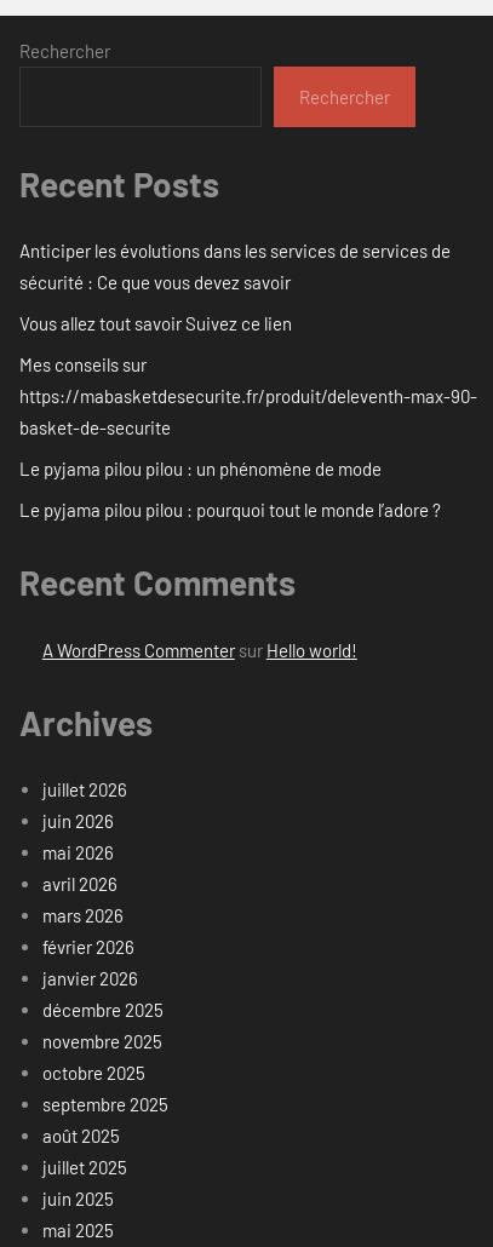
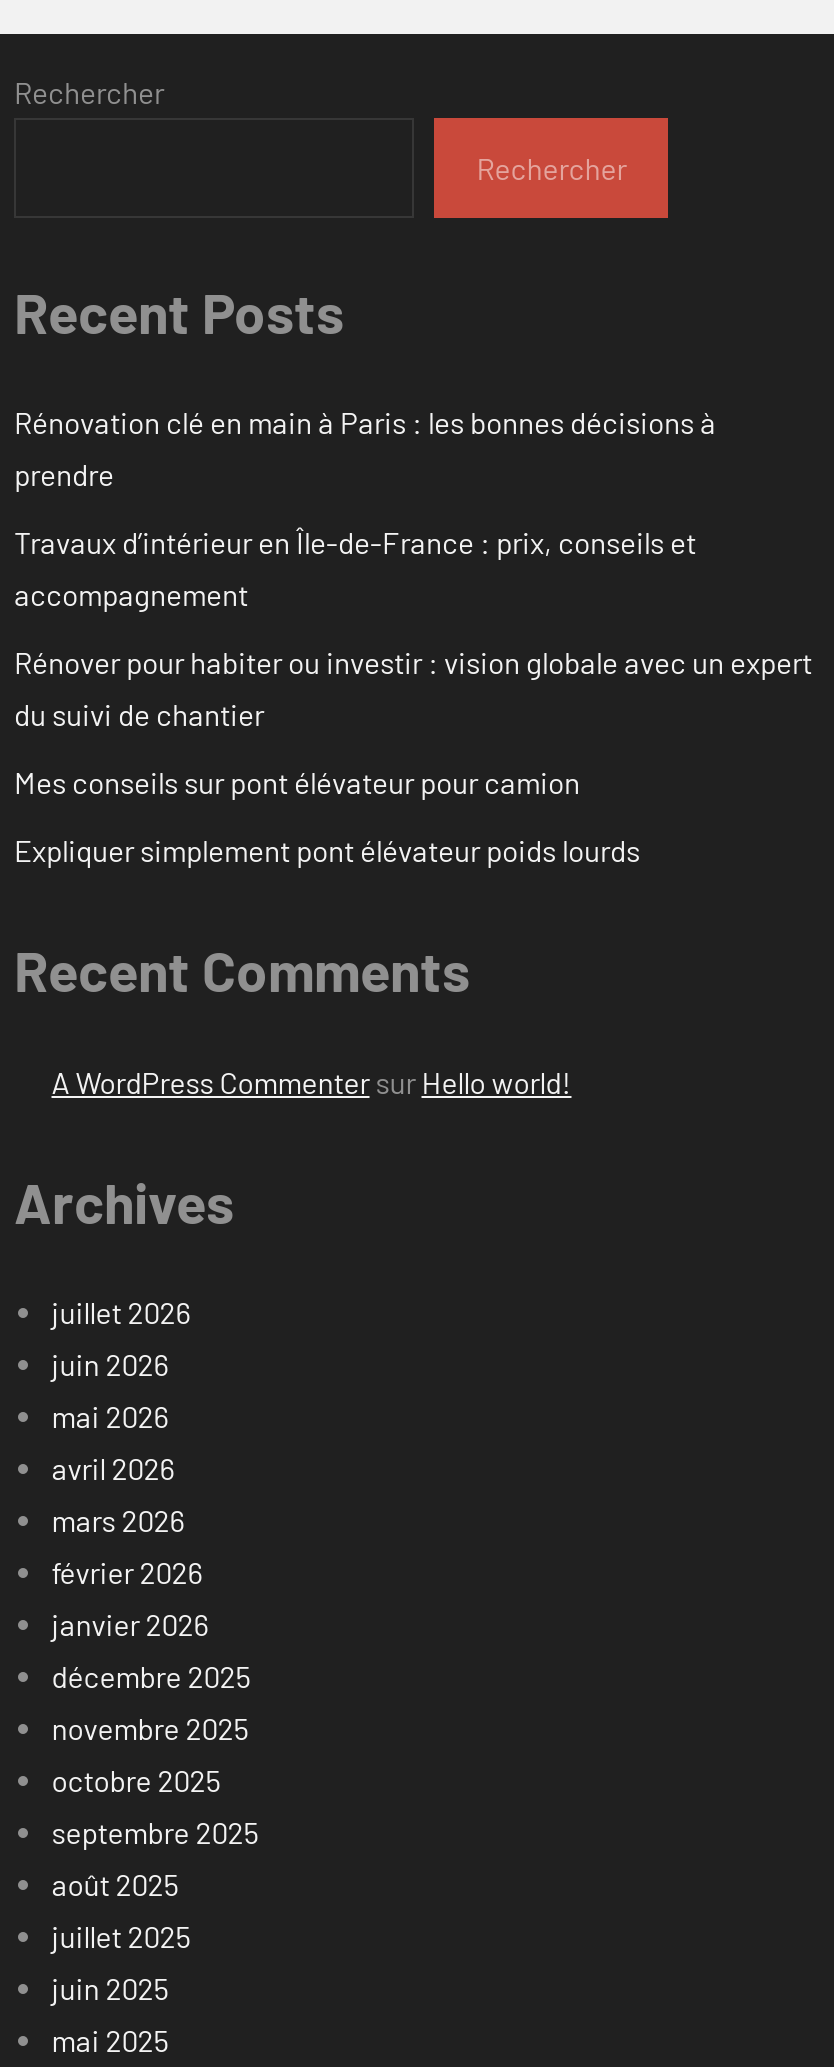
[19,240,451,293] Anticiper les évolutions dans les services de services de | sécurité : Ce que vous devez savoir -> [14,405,716,493] Rénovation clé en main à Paris : les bonnes décisions à | prendre
[19,313,292,335] Vous allez tout savoir Suivez ce lien -> [14,525,696,613] Travaux d’intérieur en Île-de-France : prix, conseils et | accompagnement
[19,354,477,439] Mes conseils sur | https://mabasketdesecurite.fr/produit/deleventh-max-90- | basket-de-securite -> [14,645,812,733] Rénover pour habiter ou investir : vision globale avec un expert | du suivi de chantier
[19,458,382,480] Le pyjama pilou pilou : un phénomène de mode -> [14,765,580,801] Mes conseils sur pont élévateur pour camion
[19,499,441,521] Le pyjama pilou pilou : pourquoi tout le monde l’adore ? -> [14,833,640,869] Expliquer simplement pont élévateur poids lourds

